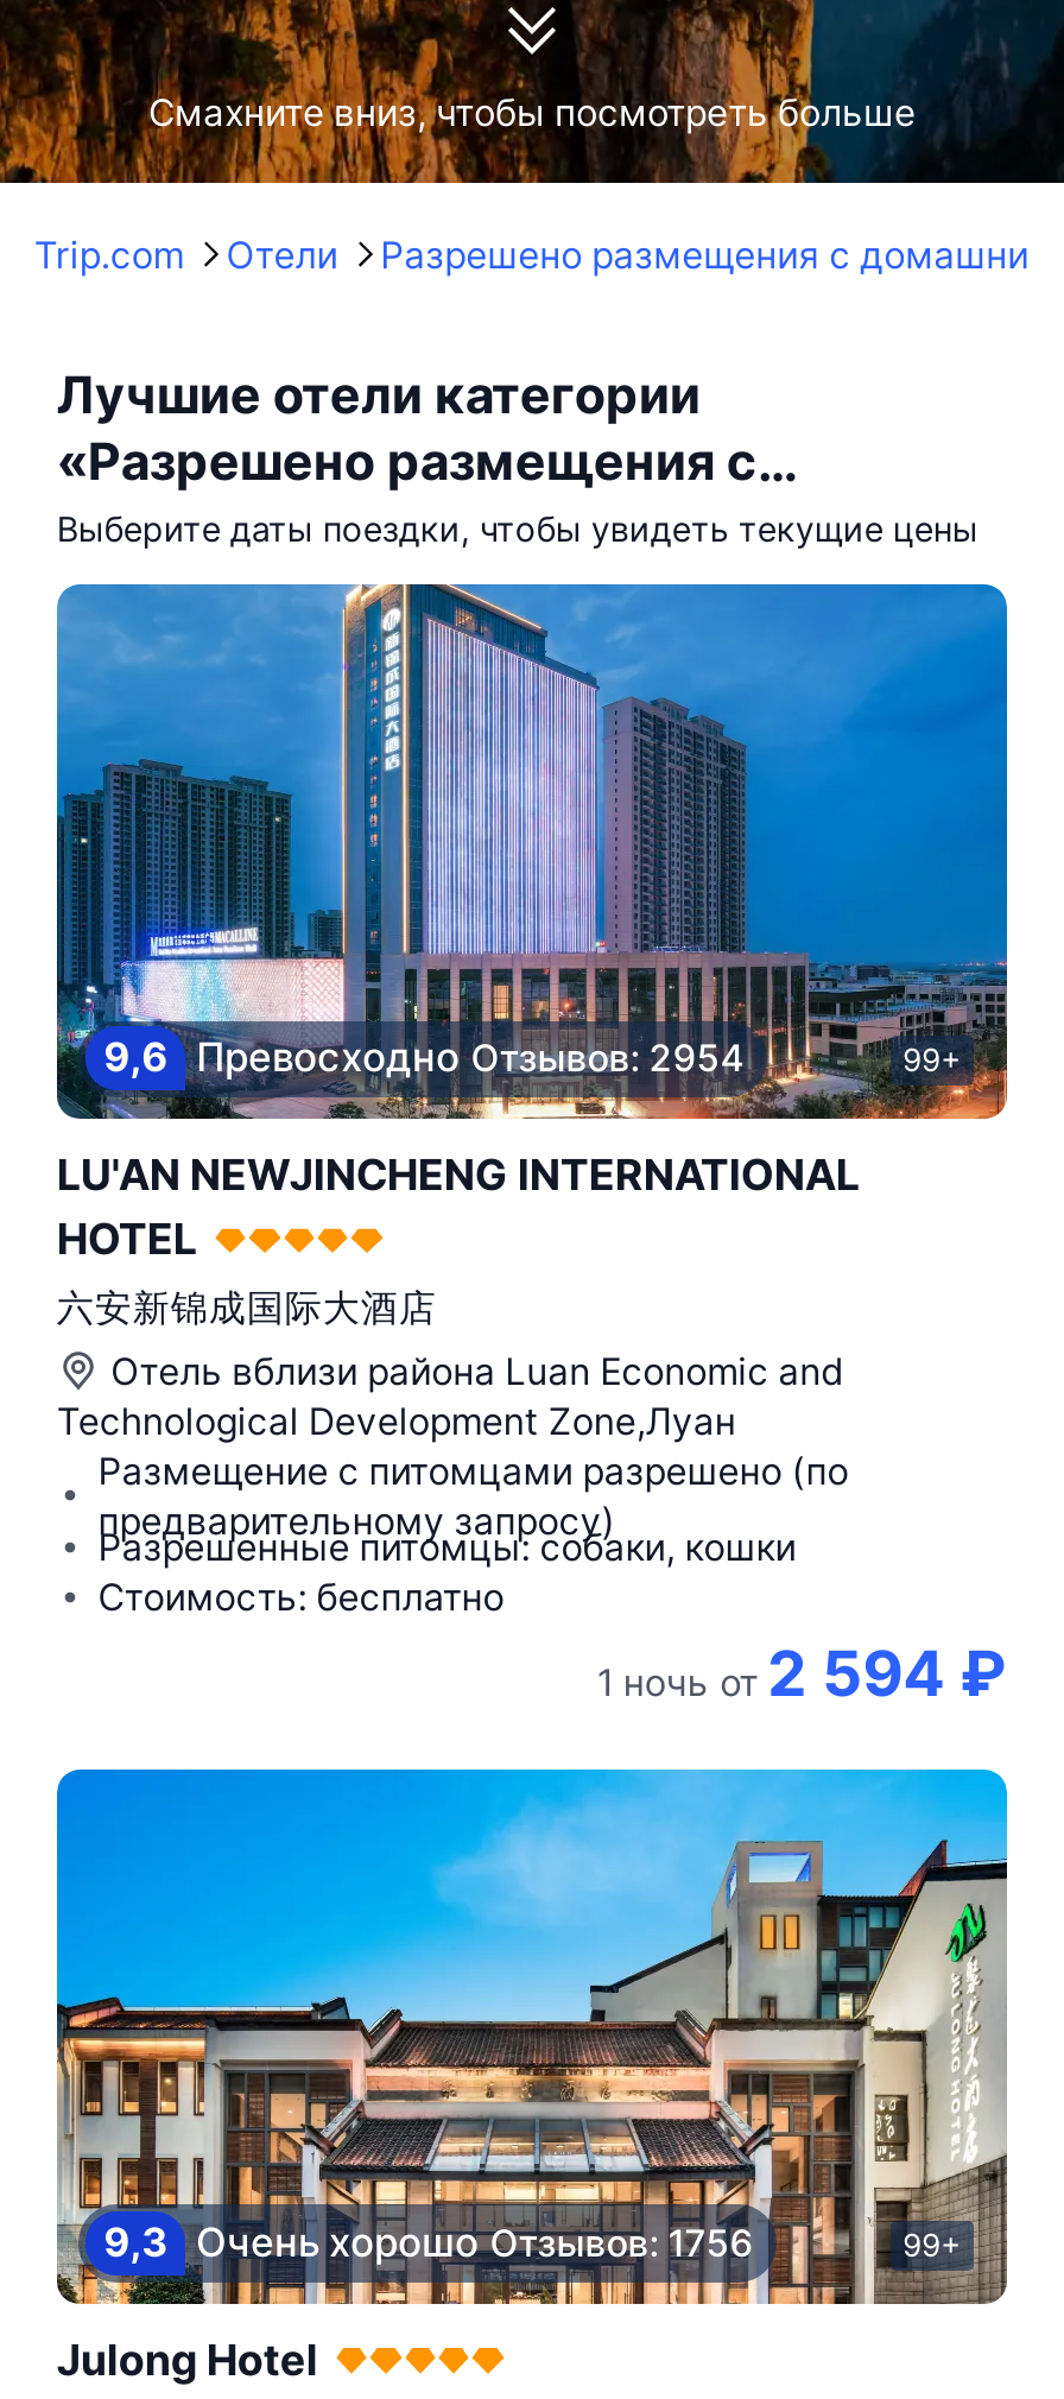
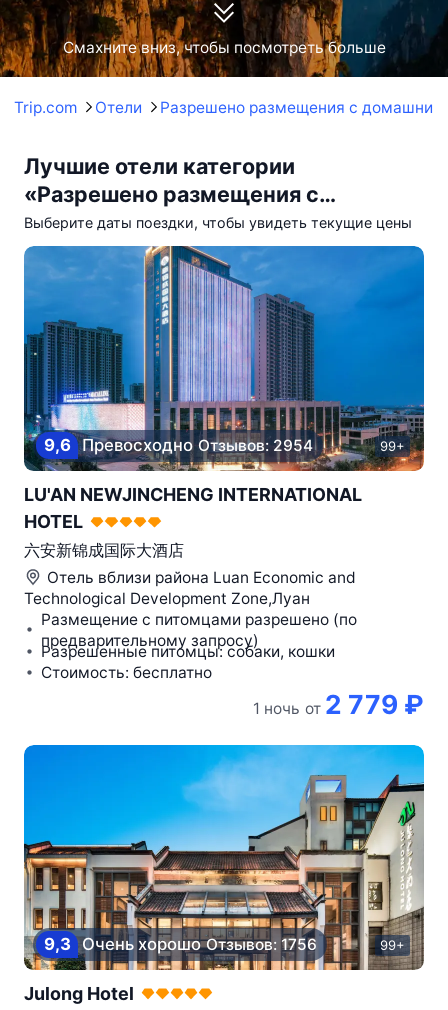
[597,1637,1007,1710] 1 ночь от 2 594 ₽ -> [253,689,424,720] 1 ночь от 2 779 ₽

